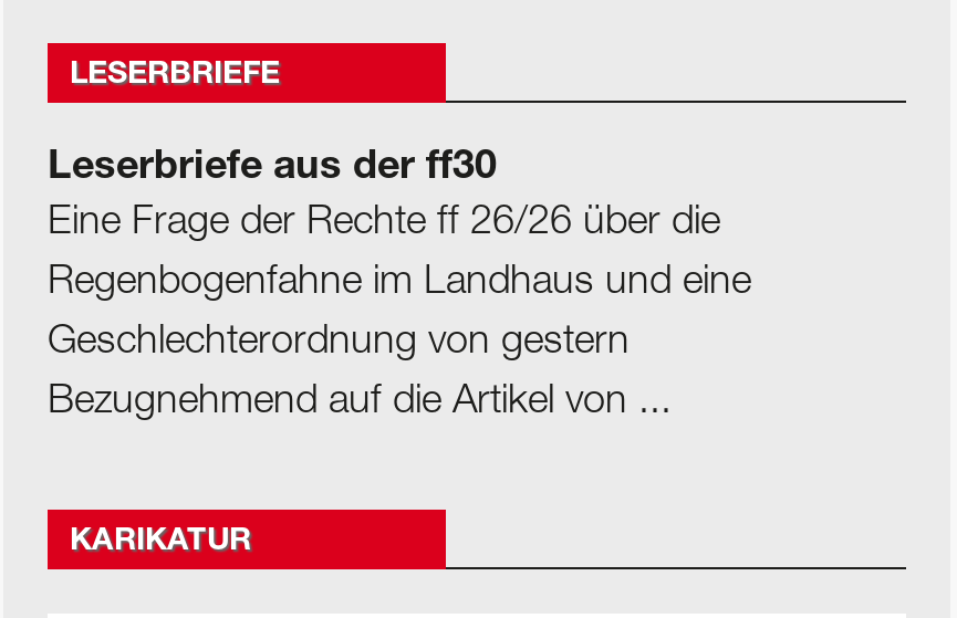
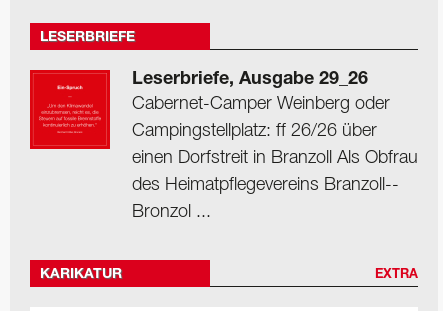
[48,151,751,420] Leserbriefe aus der ff30 | Eine Frage der Rechte ff 26/26 über die | Regenbogenfahne im Landhaus und eine | Geschlechterordnung von gestern | Bezugnehmend auf die Artikel von ... -> [132,71,418,220] Leserbriefe, Ausgabe 29_26 | Cabernet-Camper Weinberg oder | Campingstellplatz: ff 26/26 über | einen Dorfstreit in Branzoll Als Obfrau | des Heimatpflegevereins Branzoll- | Bronzol ...
none -> [375,269,418,282] EXTRA

